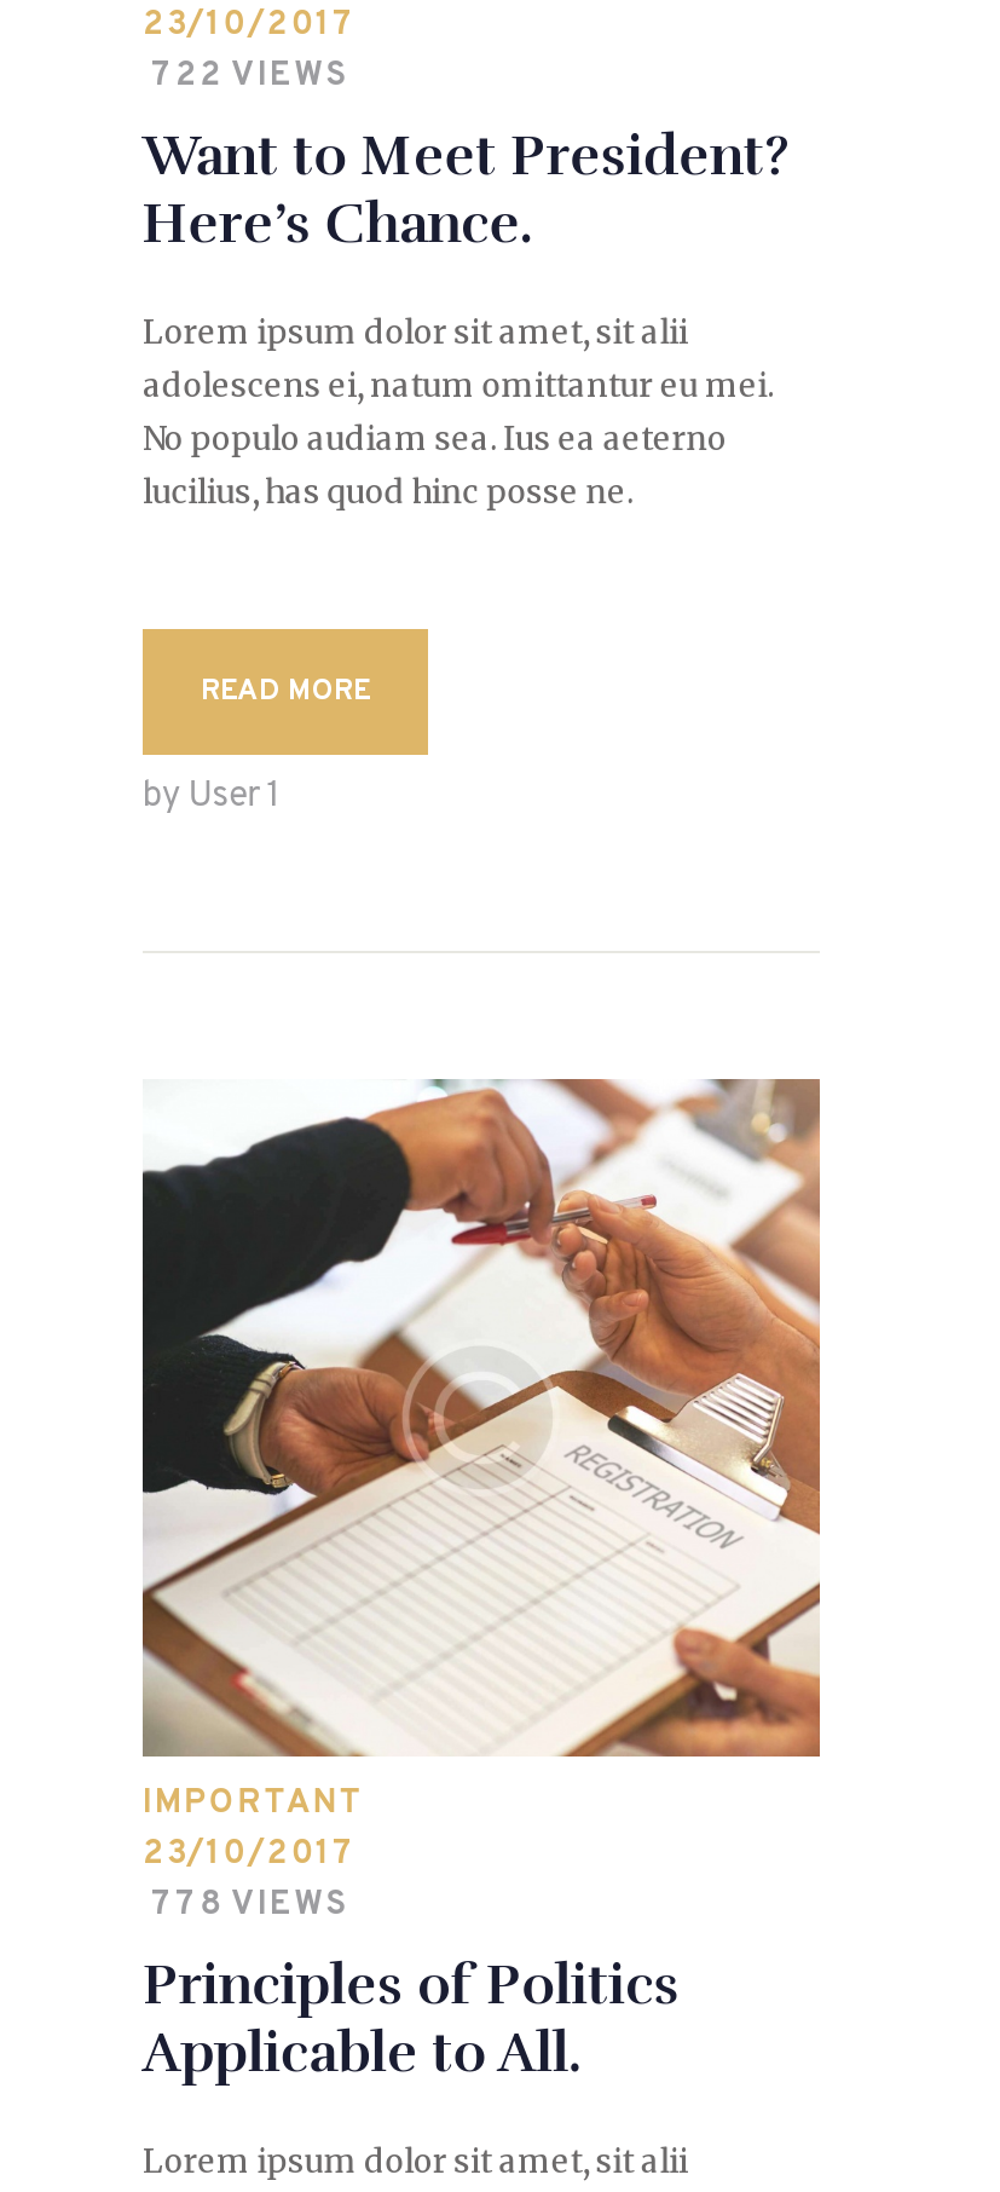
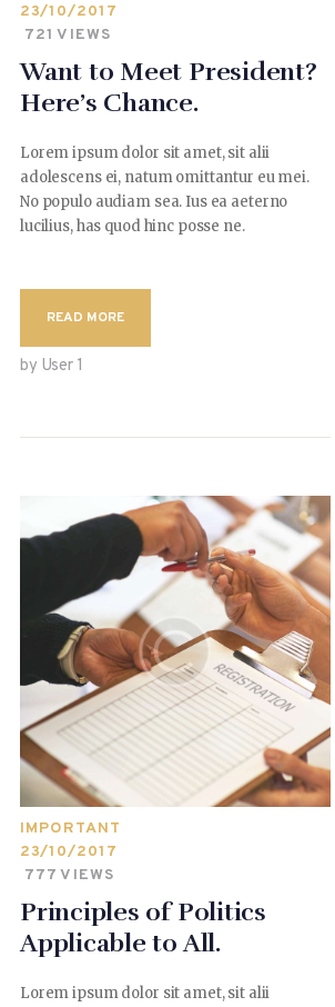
[151,56,348,97] 722 VIEWS -> [24,26,111,45] 721 VIEWS
[151,1885,348,1926] 778 VIEWS -> [24,866,114,885] 777 VIEWS

